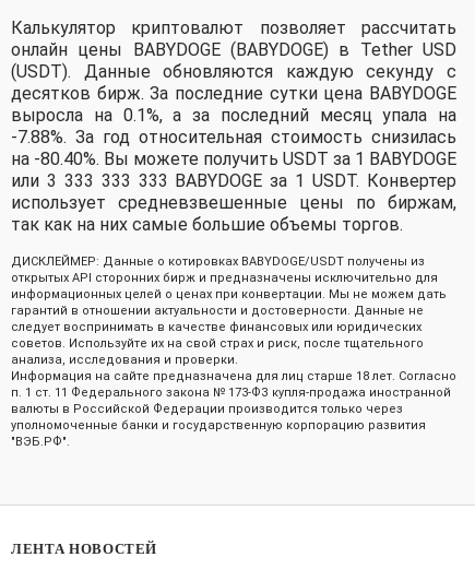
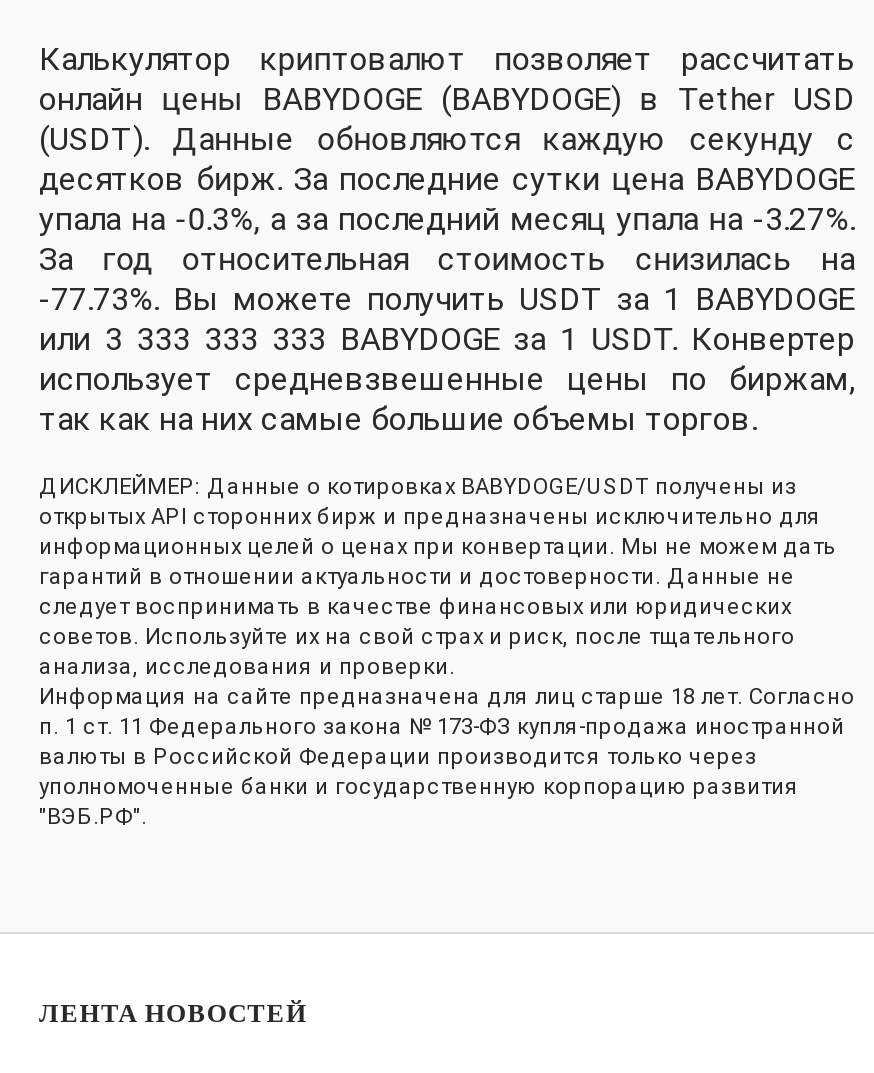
[11,105,456,169] выросла на 0.1%, а за последний месяц упала на | -7.88%. За год относительная стоимость снизилась | на -80.40%. Вы можете получить USDT за 1 BABYDOGE -> [39,200,855,318] упала на -0.3%, а за последний месяц упала на -3.27%. | За год относительная стоимость снизилась на | -77.73%. Вы можете получить USDT за 1 BABYDOGE

